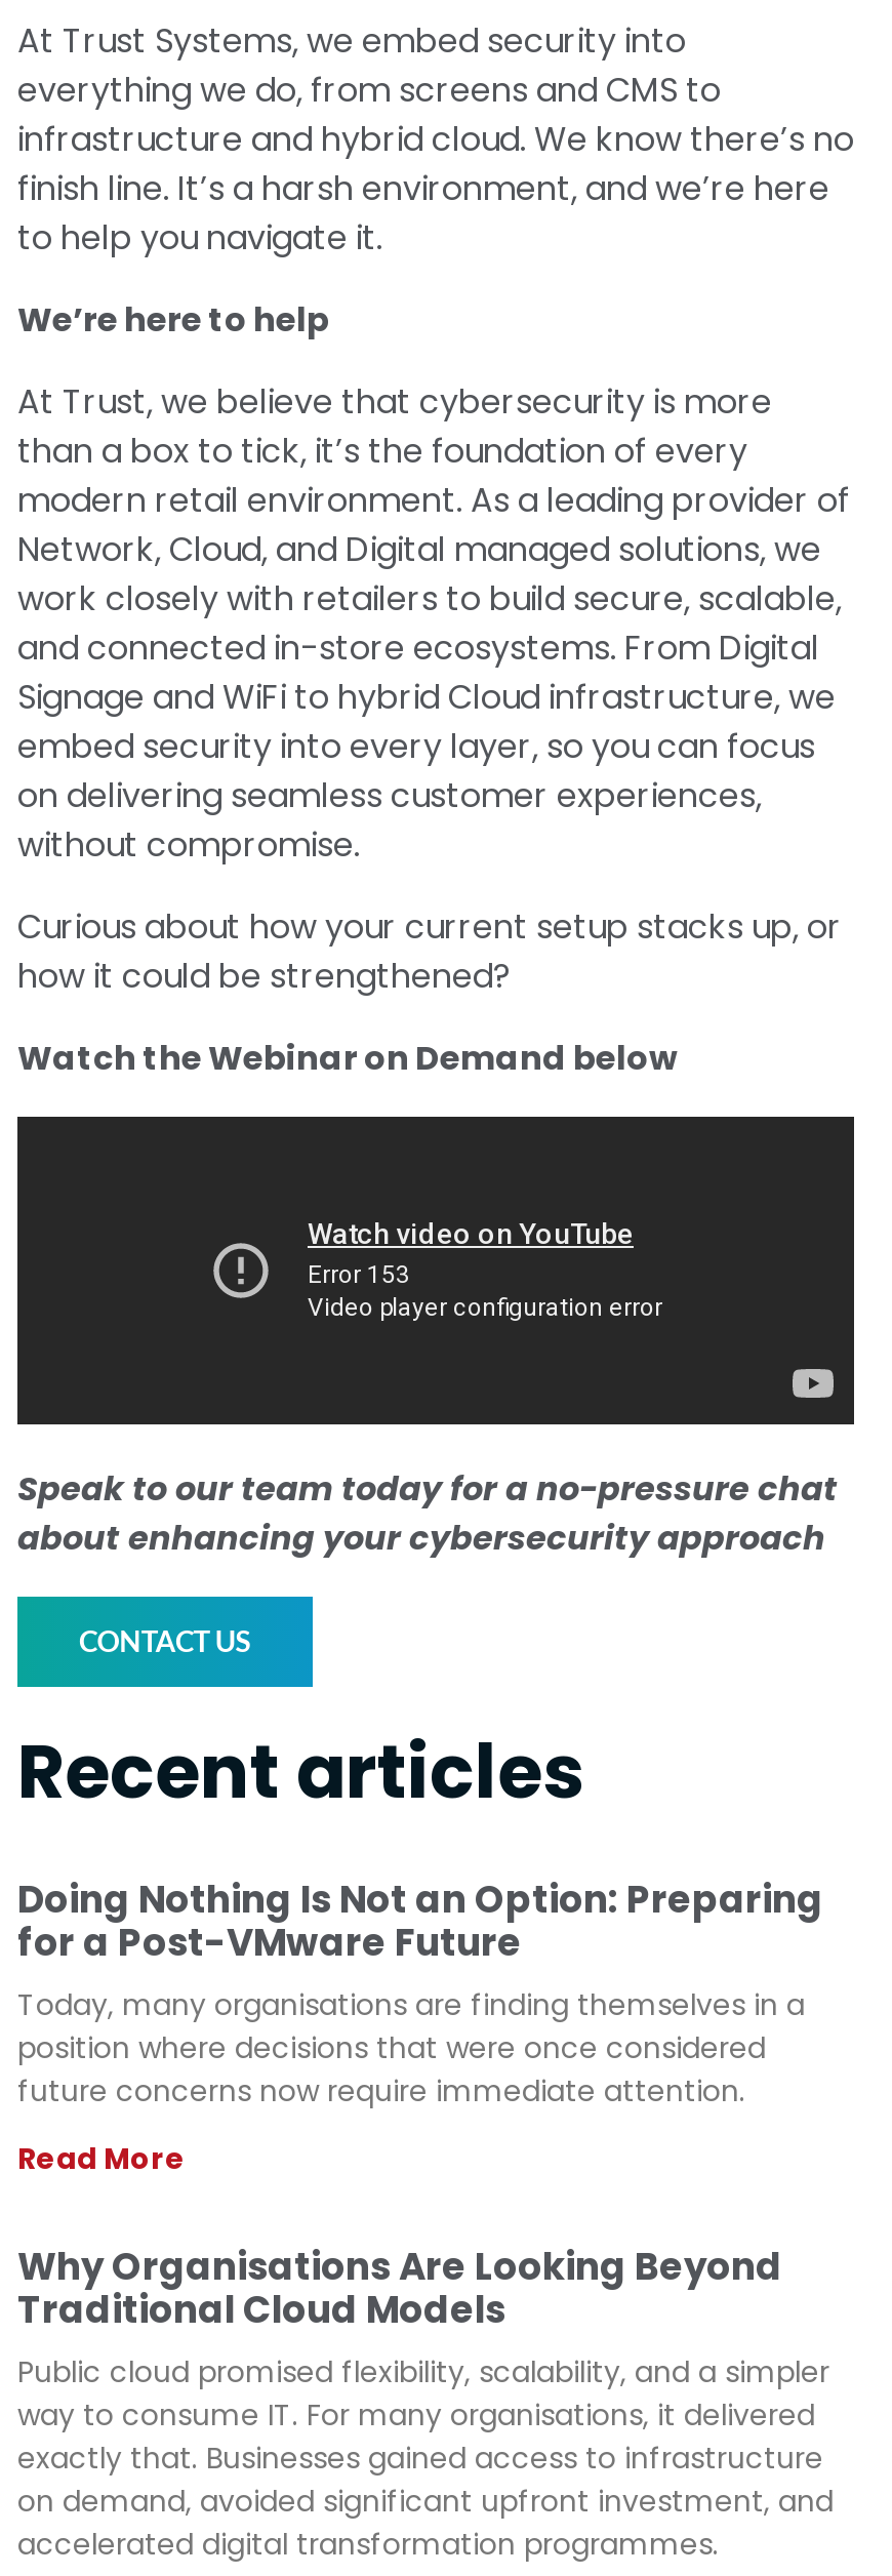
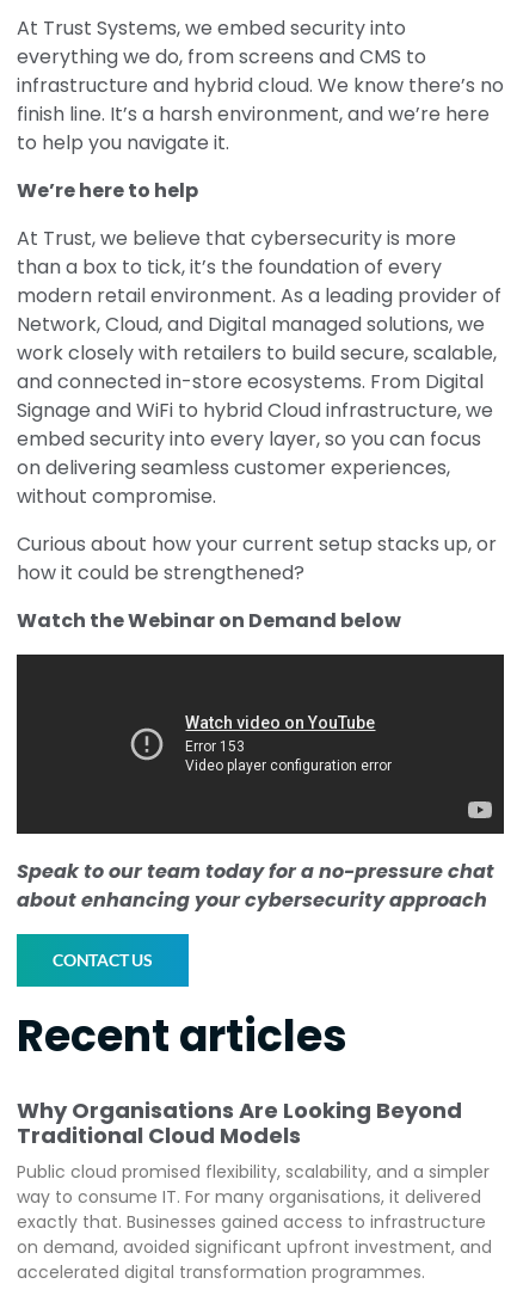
[17,1874,823,2179] Doing Nothing Is Not an Option: Preparing | for a Post-VMware Future | Today, many organisations are finding themselves in a | position where decisions that were once considered | future concerns now require immediate attention. | Read More -> none

